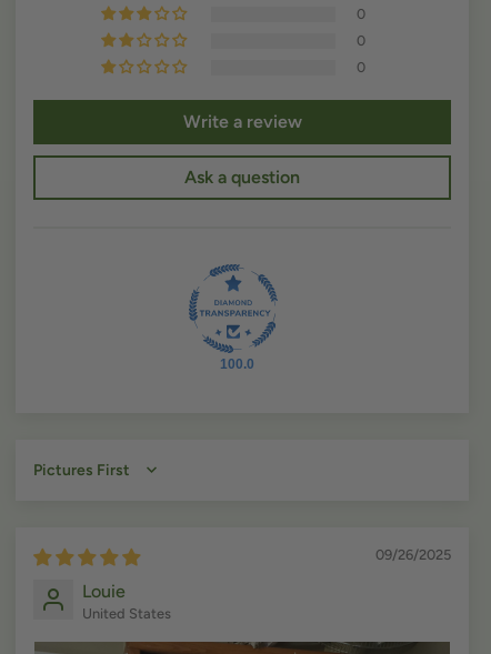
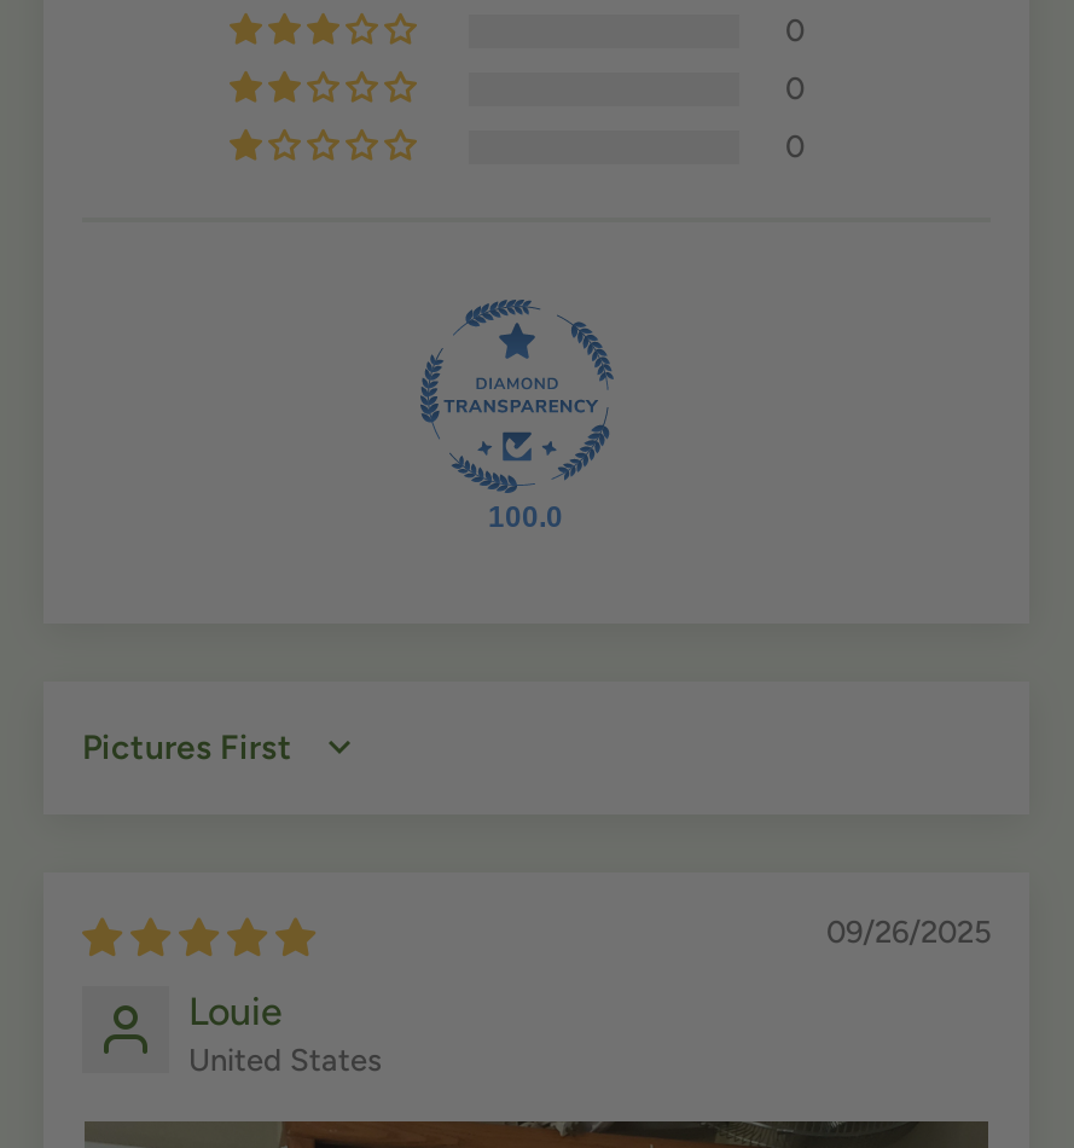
[183,111,302,187] Write a review | Ask a question -> none

